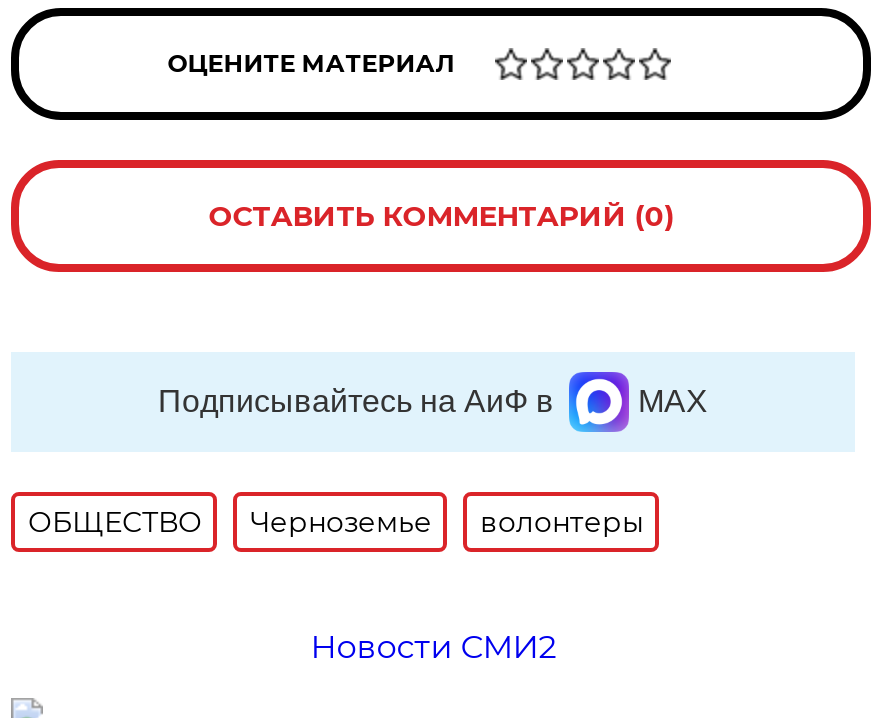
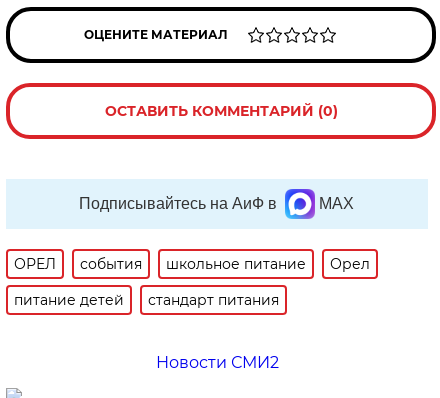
[28,503,644,539] ОБЩЕСТВО | Черноземье | волонтеры -> [14,255,370,309] ОРЕЛ | события | школьное питание | Орел | питание детей | стандарт питания

